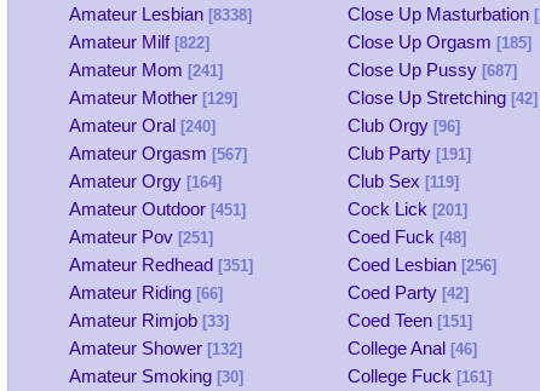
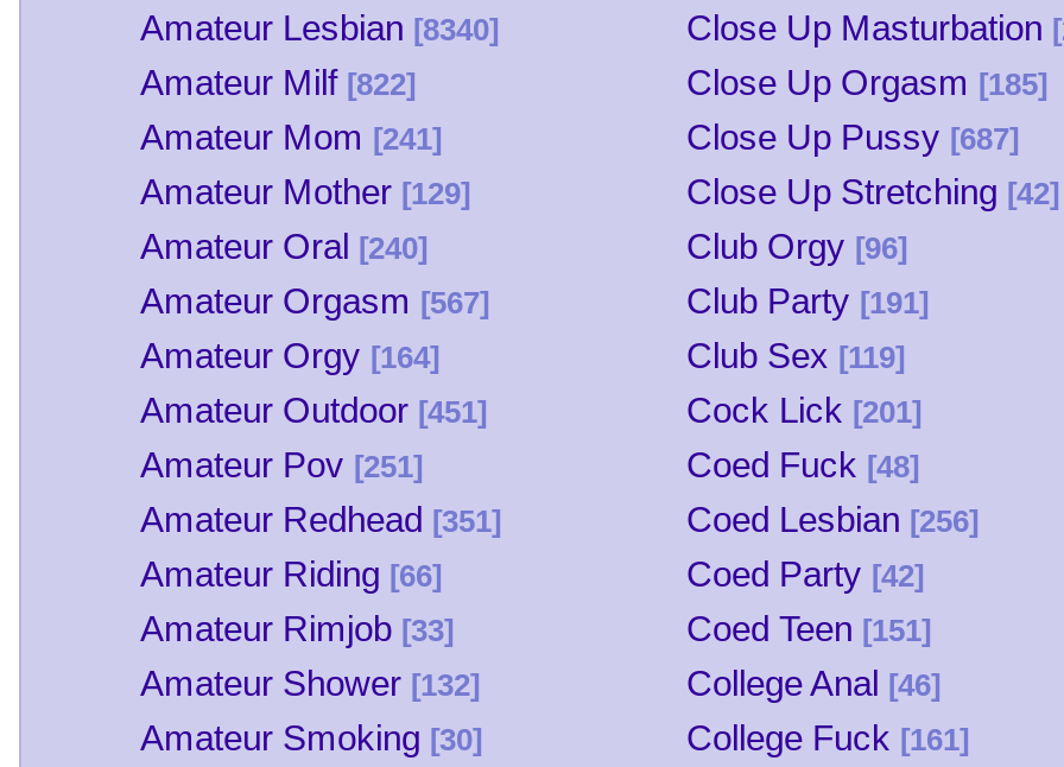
[69,4,252,24] Amateur Lesbian [8338] -> [140,7,499,47] Amateur Lesbian [8340]

